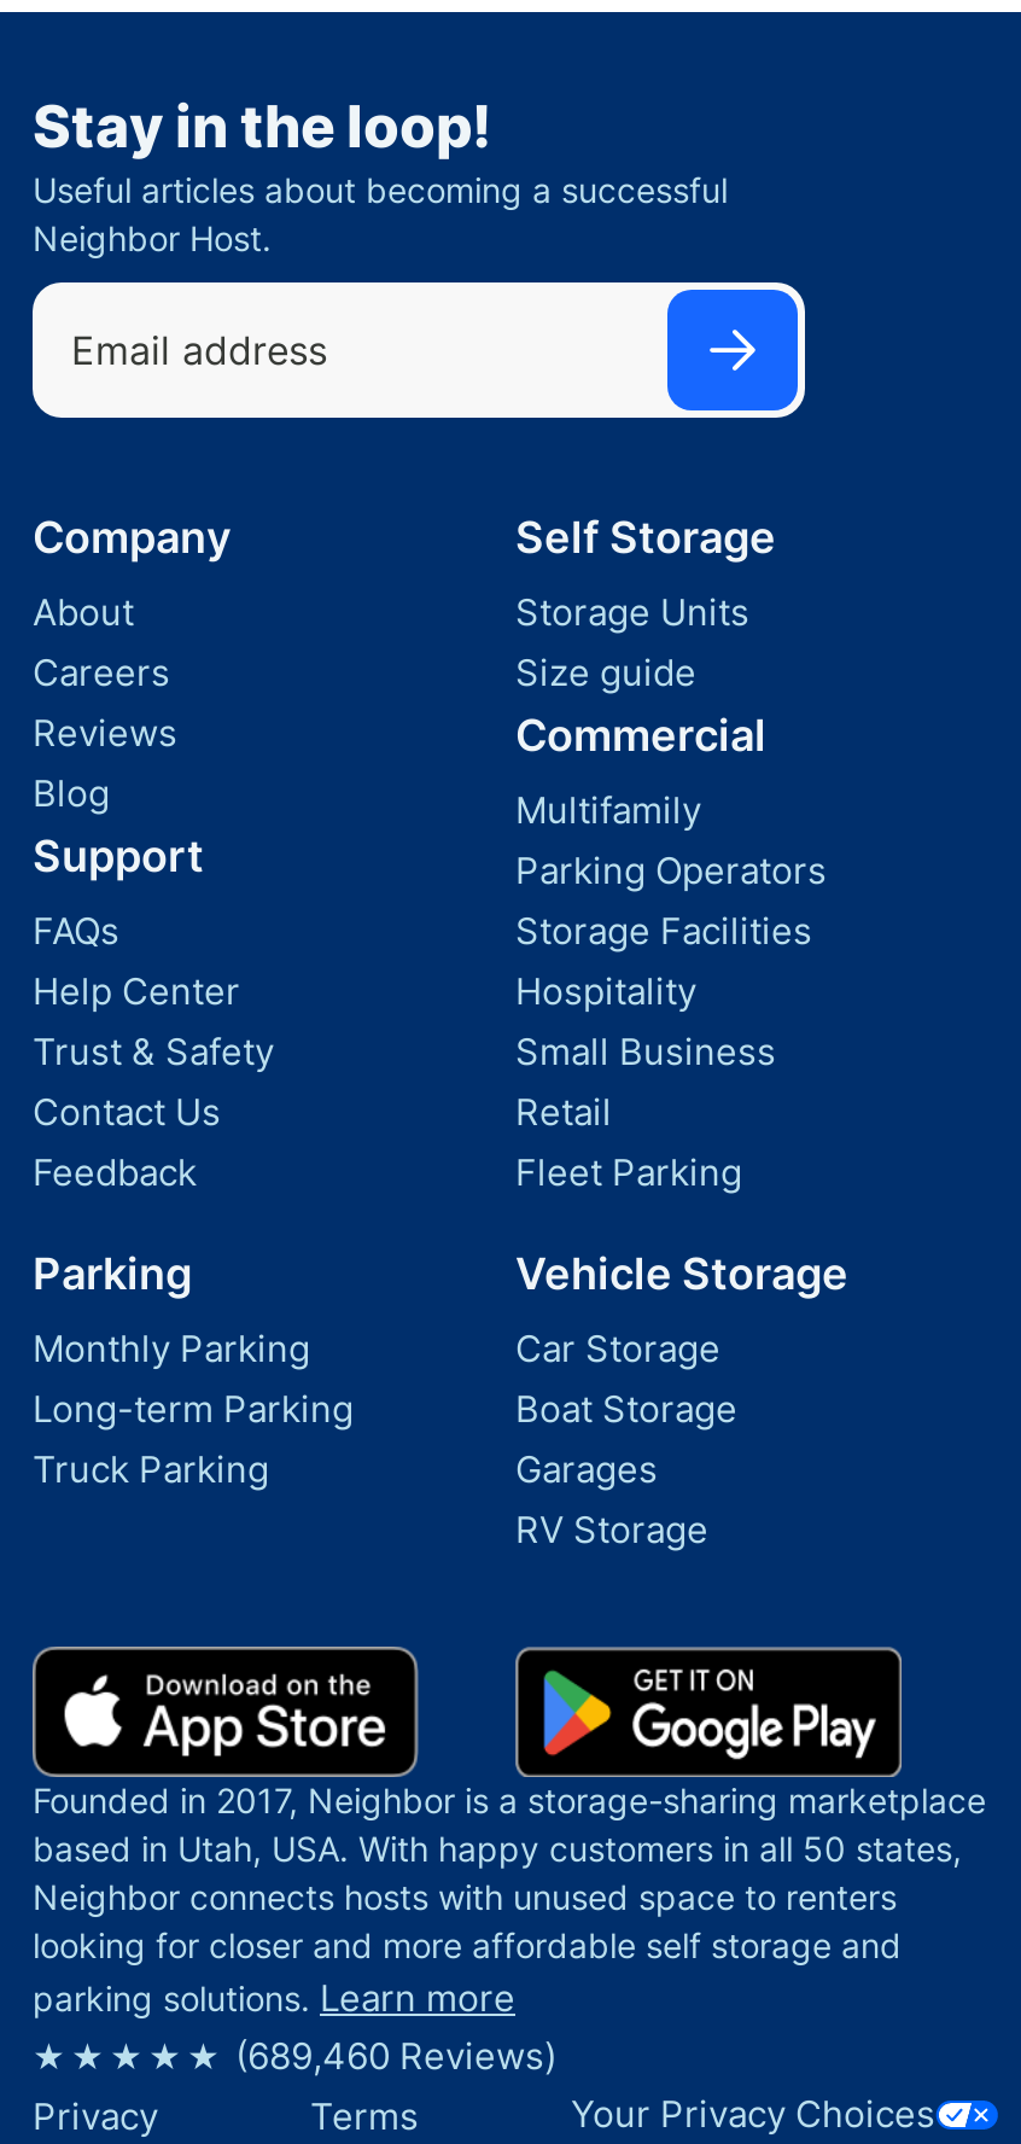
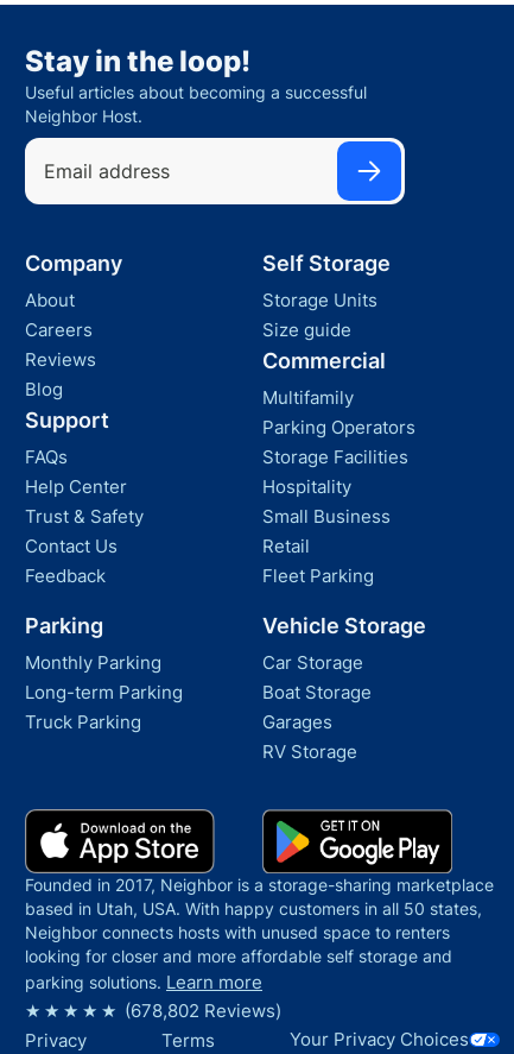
[235,2032,556,2078] (689,460 Reviews) -> [125,999,281,1021] (678,802 Reviews)

